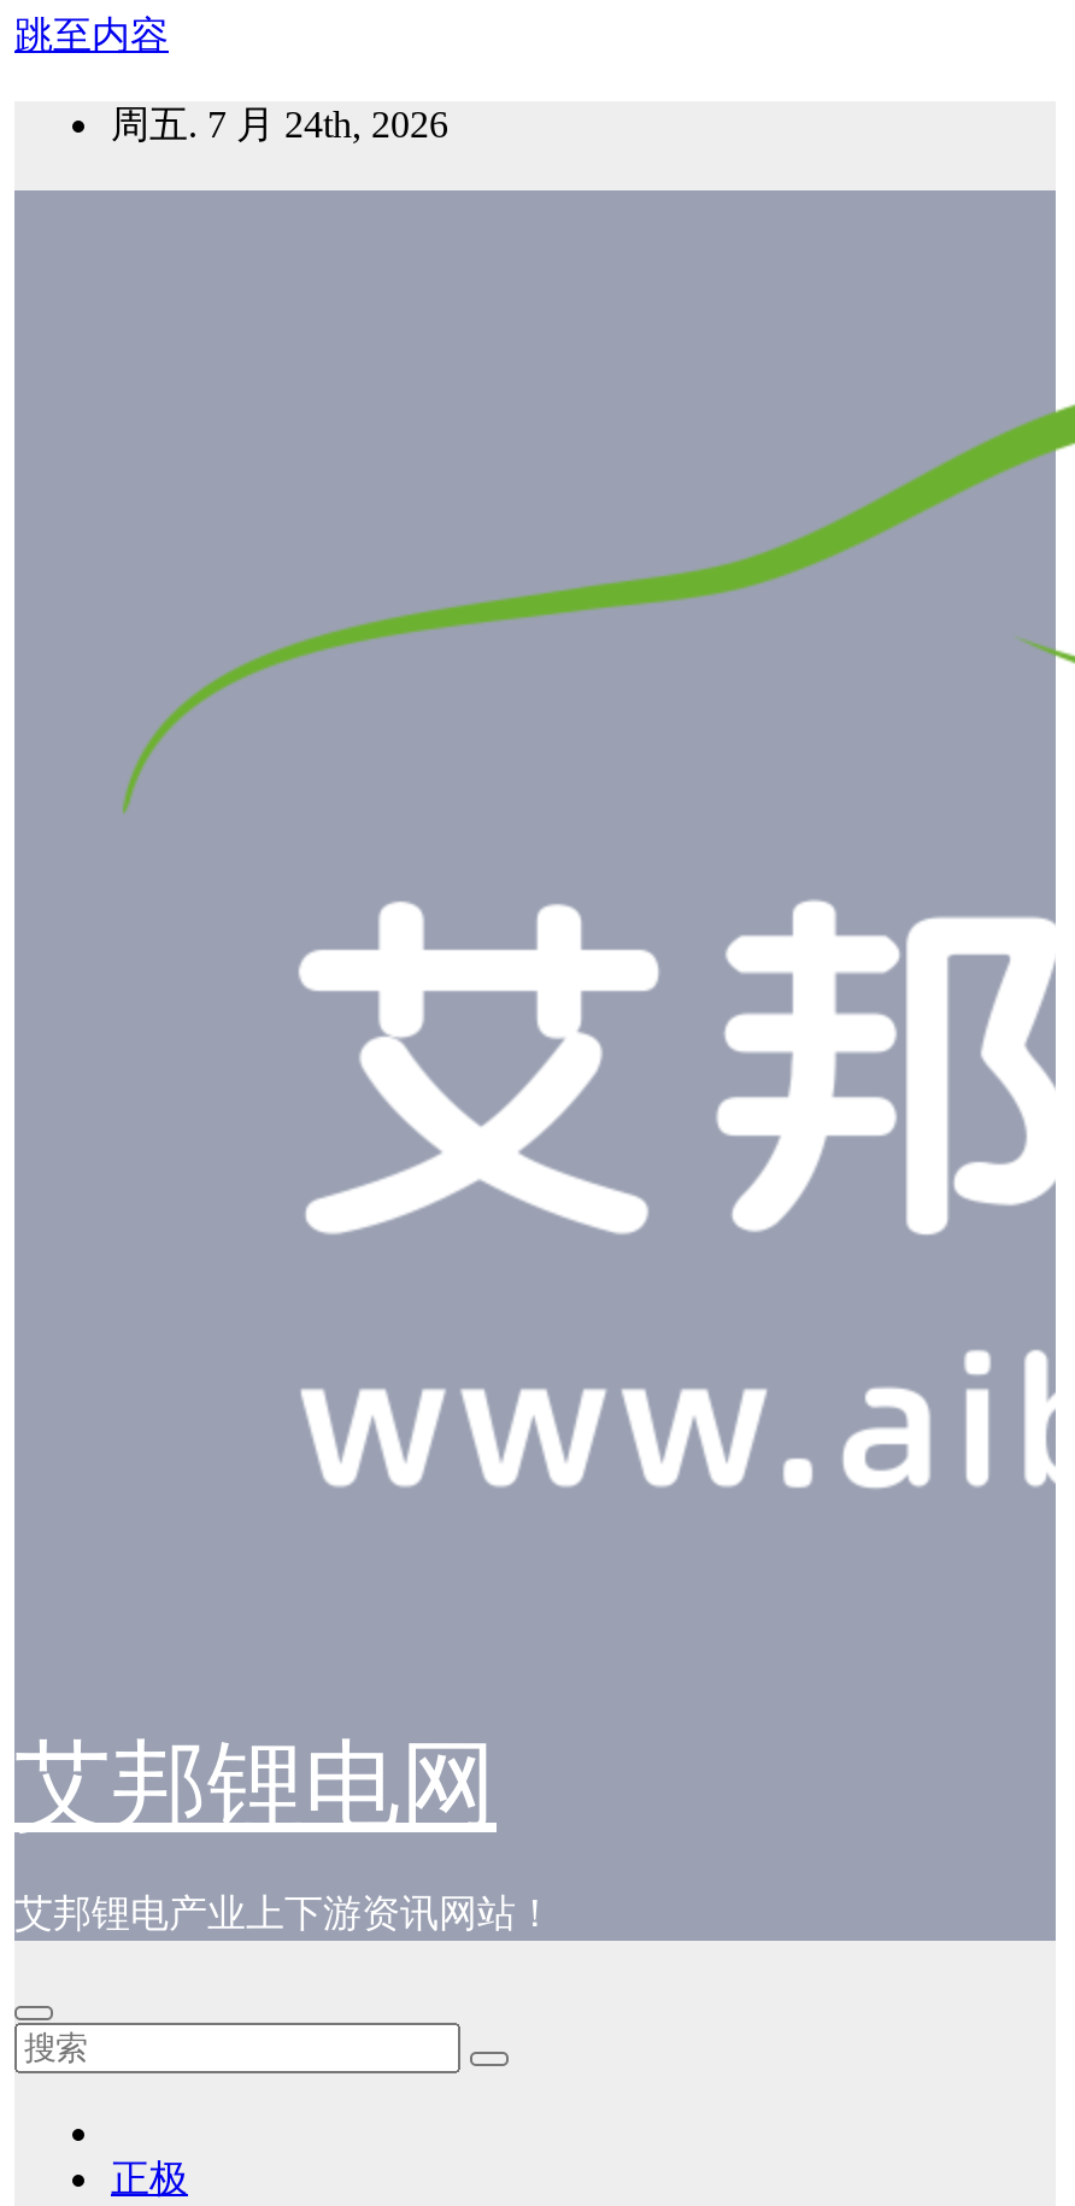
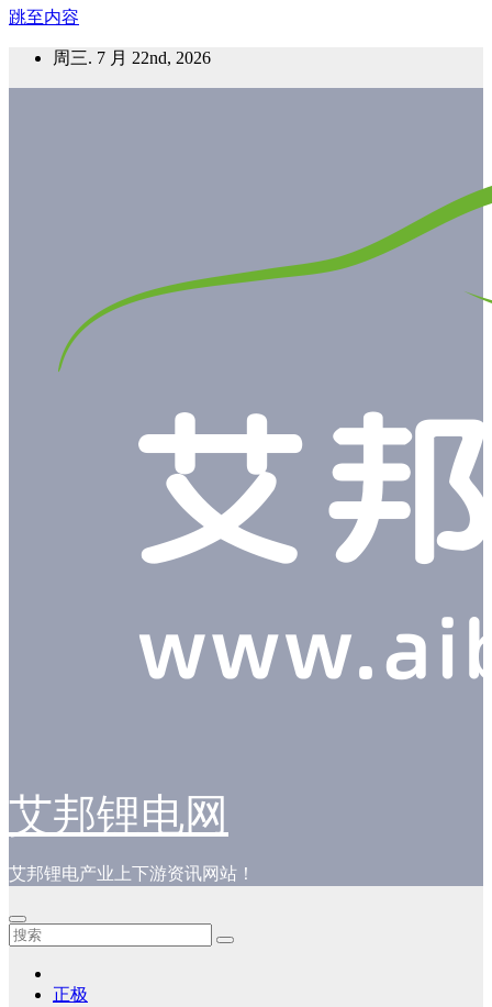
[111,104,448,145] 周五. 7 月 24th, 2026 -> [53,48,211,67] 周三. 7 月 22nd, 2026

